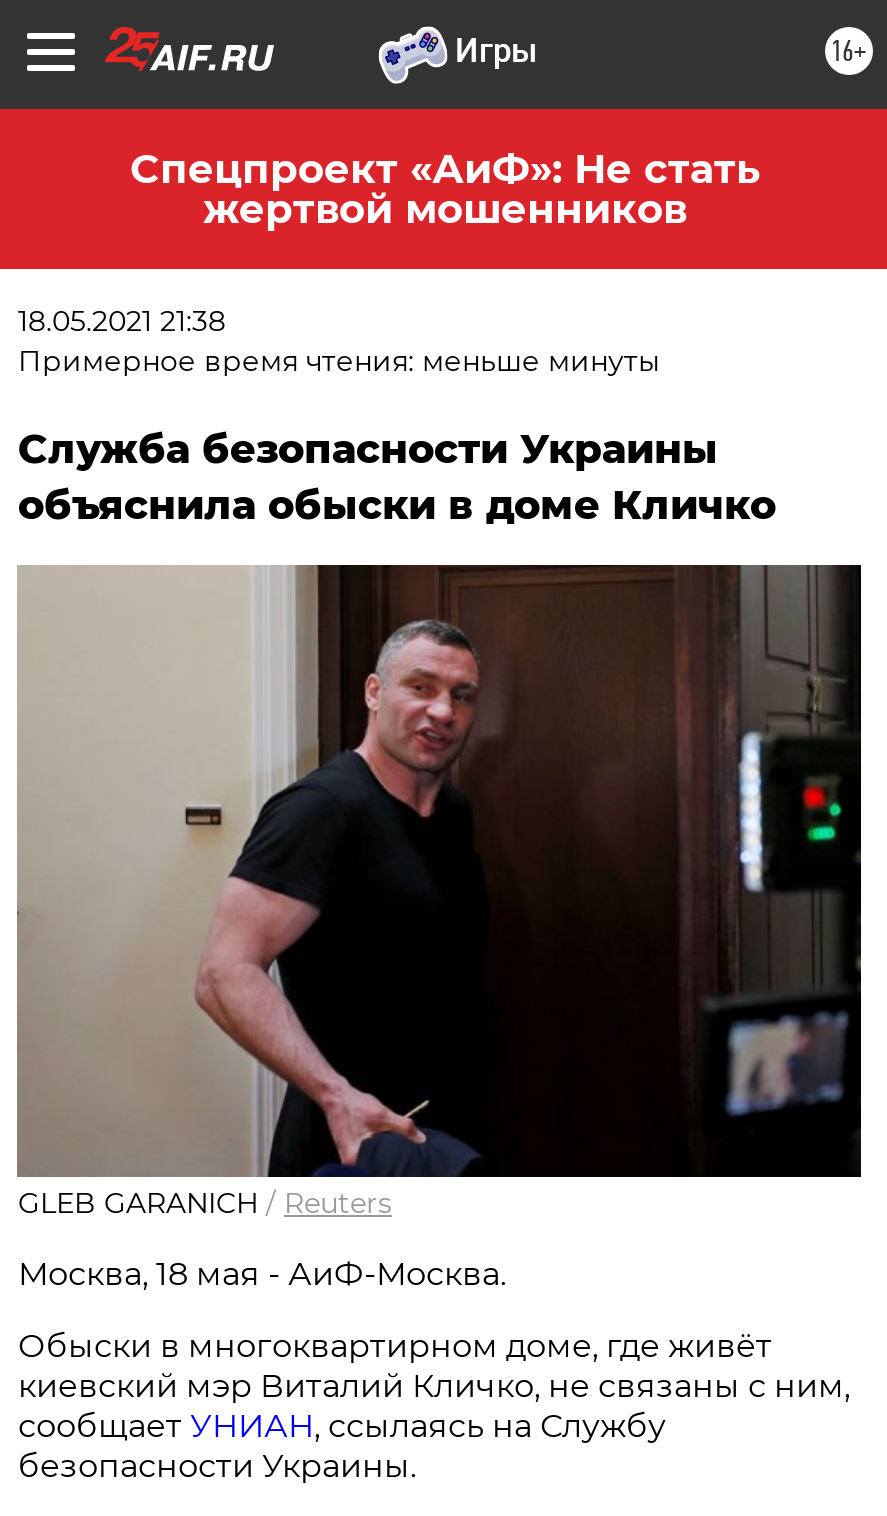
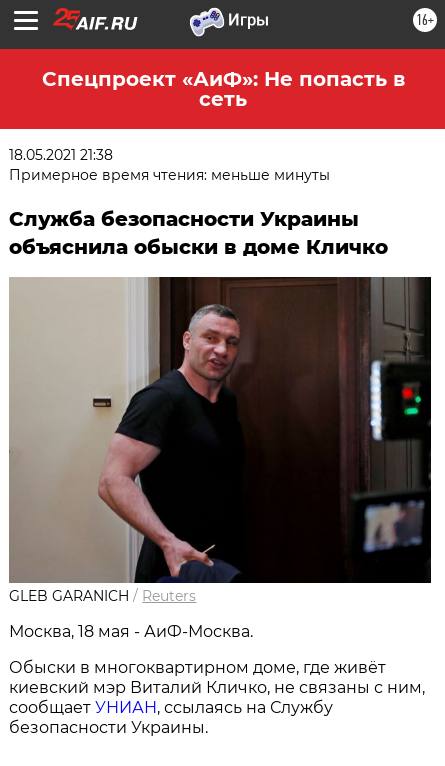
[130,145,760,233] Спецпроект «АиФ»: Не стать | жертвой мошенников -> [41,67,404,111] Спецпроект «АиФ»: Не попасть в | сеть

